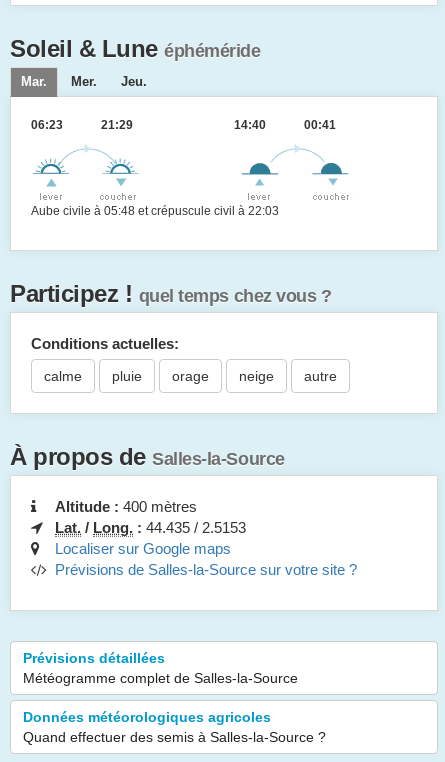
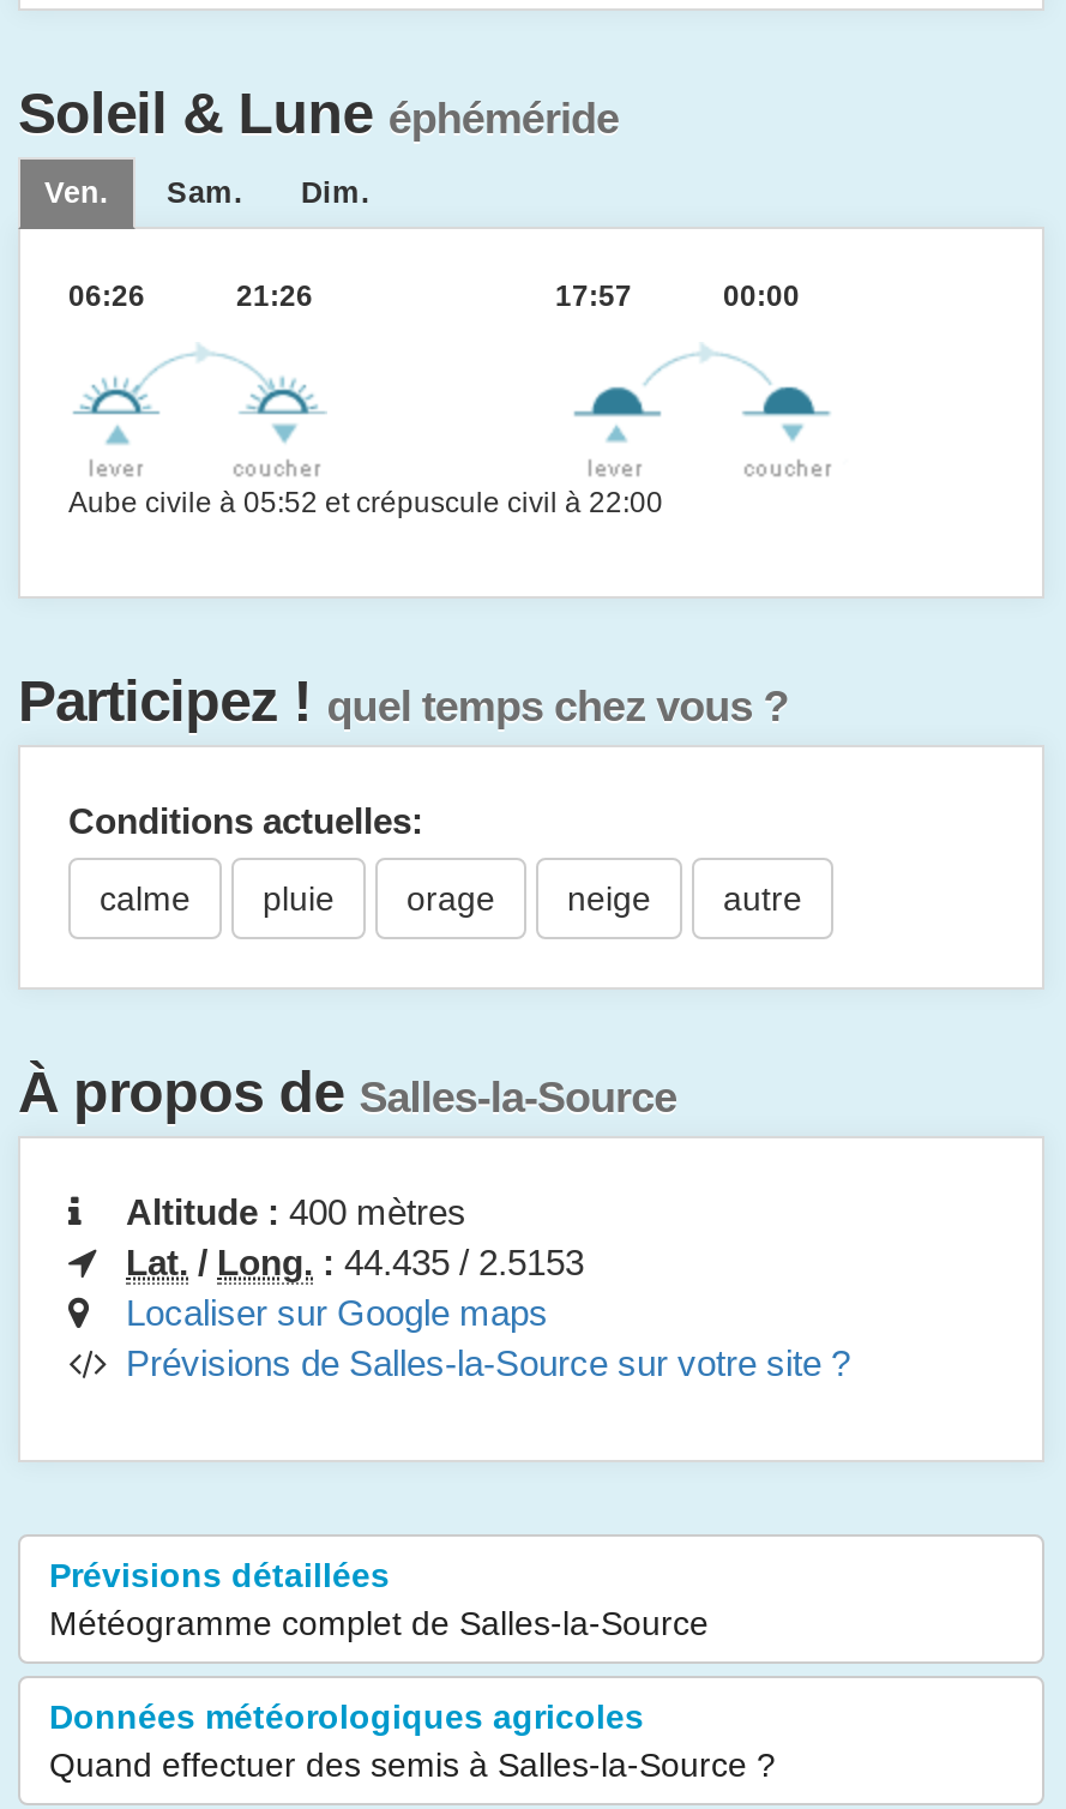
[21,75,147,89] Mar. | Mer. | Jeu. -> [44,176,371,210] Ven. | Sam. | Dim.
[31,118,336,132] 06:23 | 21:29 | 14:40 | 00:41 -> [68,280,800,313] 06:26 | 21:26 | 17:57 | 00:00
[31,204,279,218] Aube civile à 05:48 et crépuscule civil à 22:03 -> [68,486,663,519] Aube civile à 05:52 et crépuscule civil à 22:00

